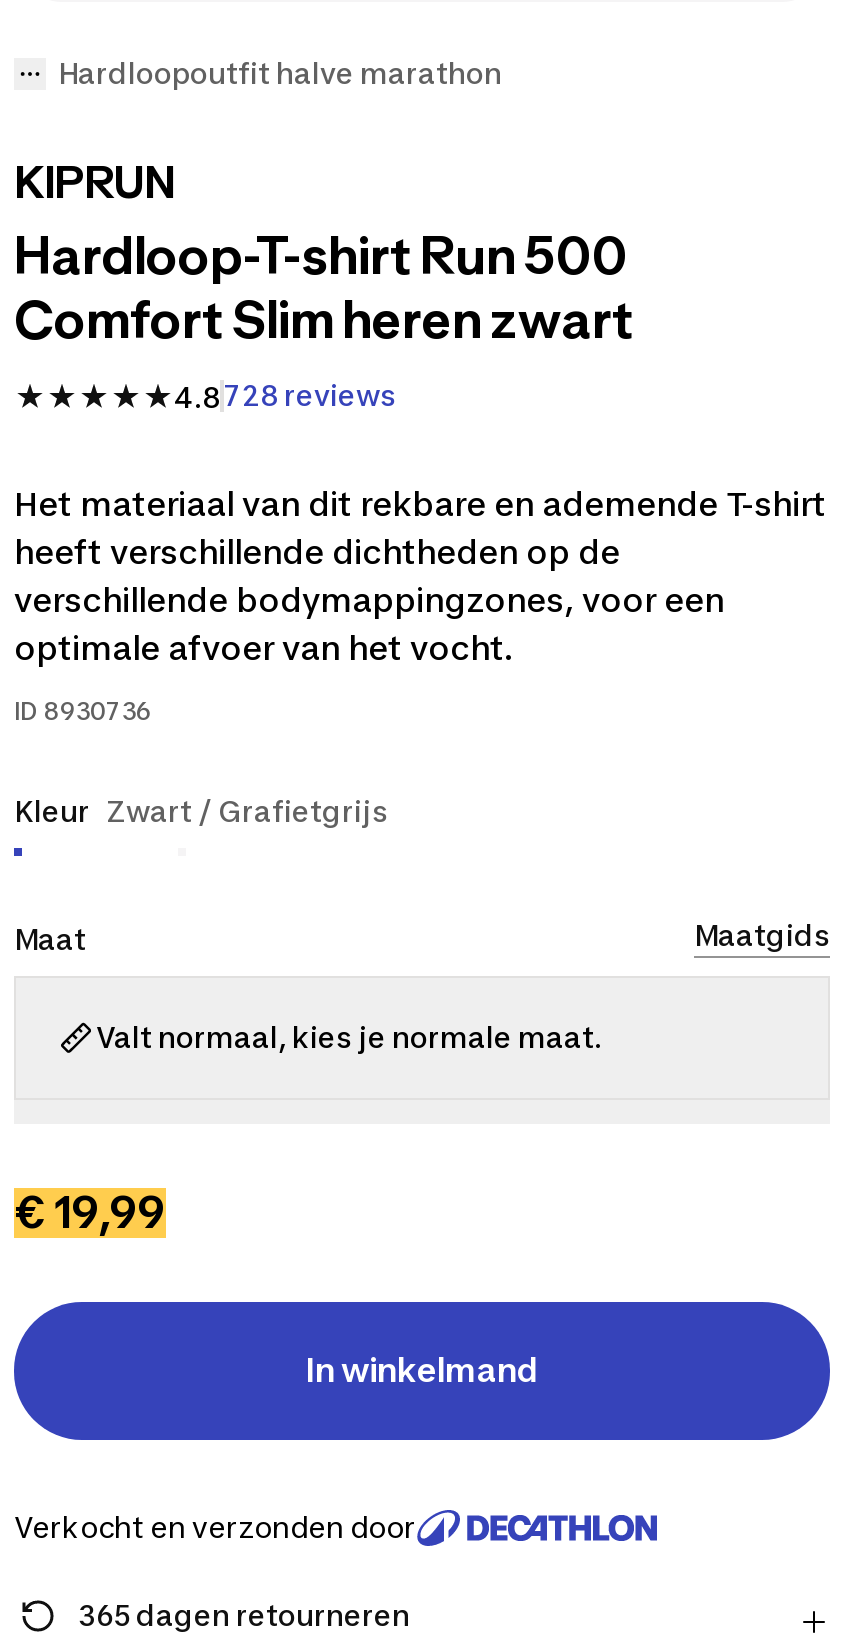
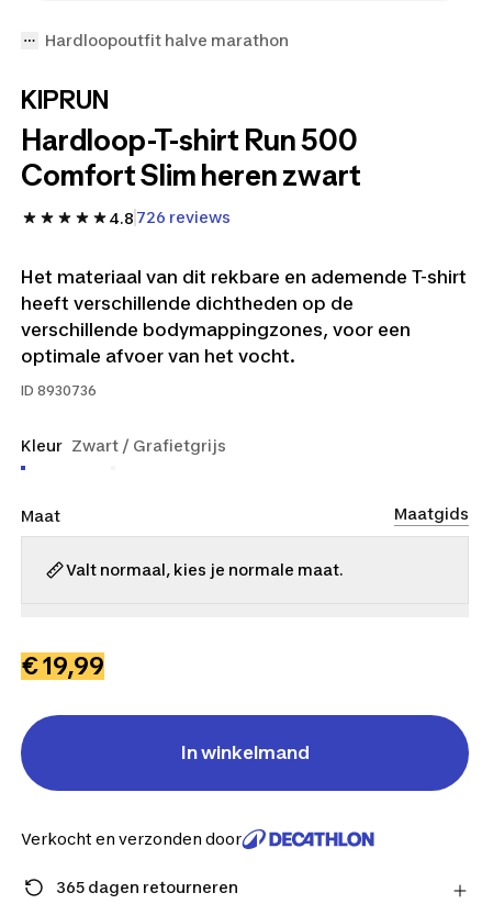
[174,378,396,413] 4.8 728 reviews -> [109,208,231,227] 4.8 726 reviews

